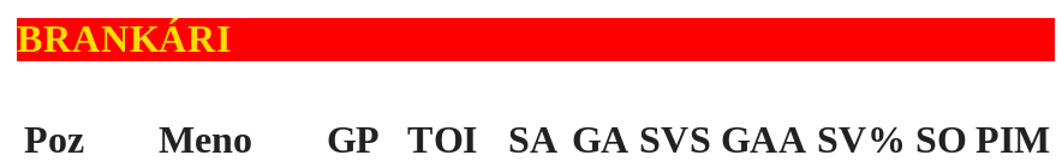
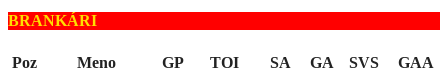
[508,119,1050,160] SA GA SVS GAA SV% SO PIM -> [269,54,434,71] SA | GA | SVS | GAA

